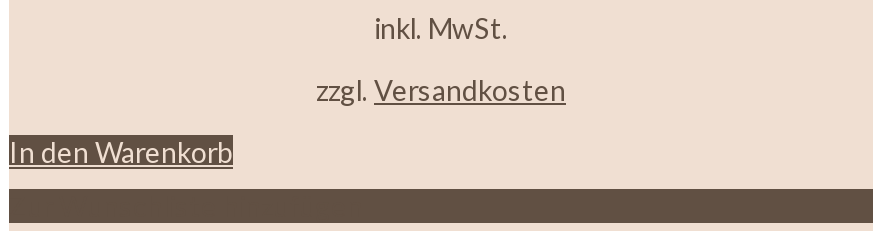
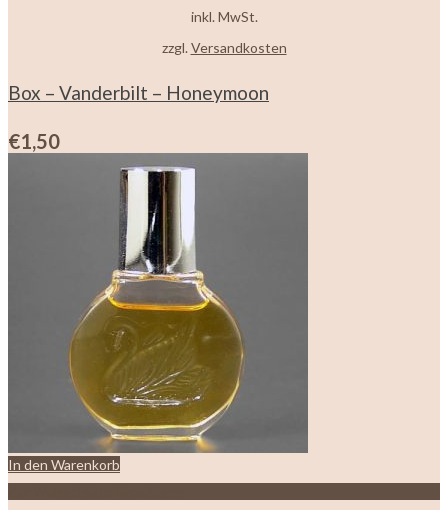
none -> [7,81,309,454] [image] | Box – Vanderbilt – Honeymoon | €1,50

